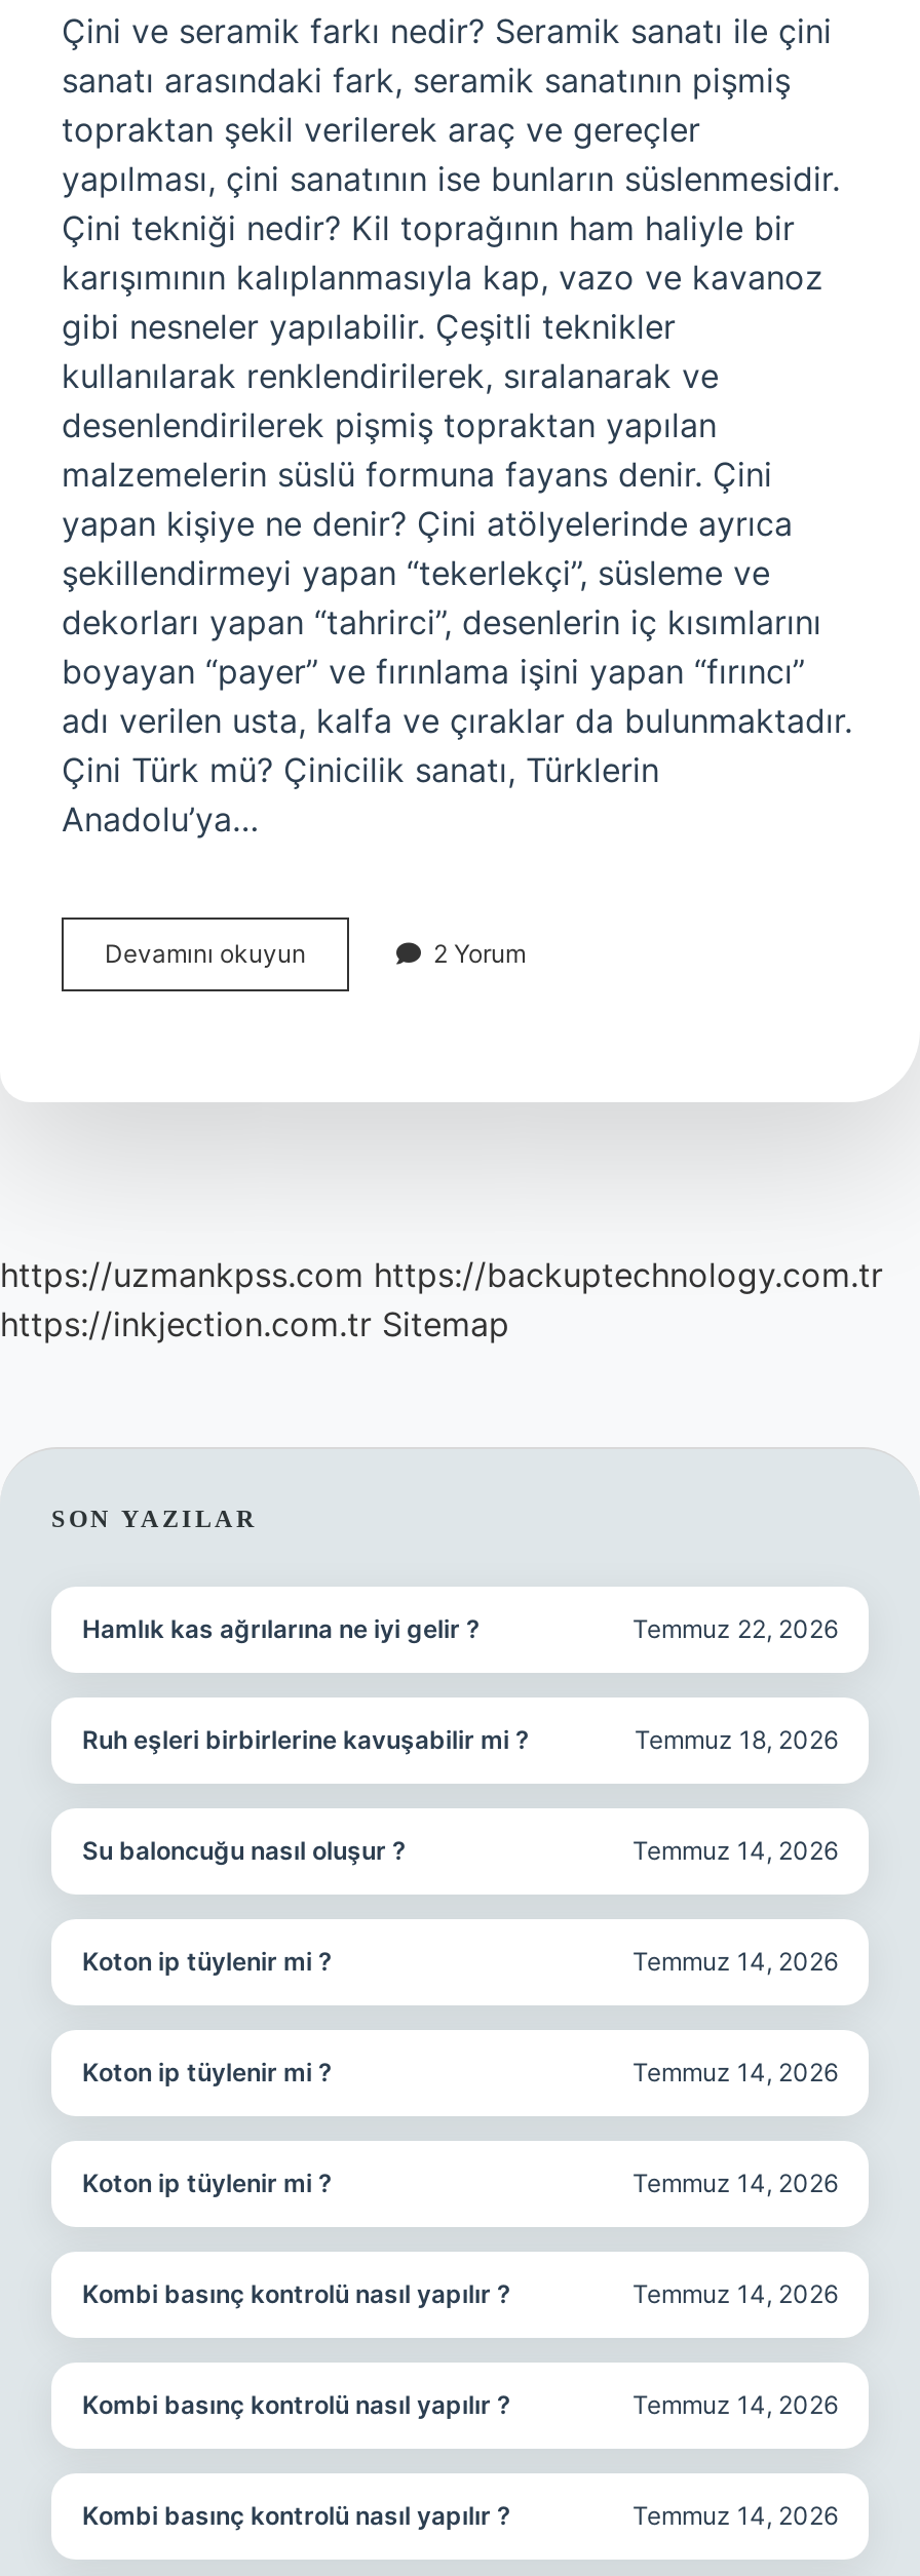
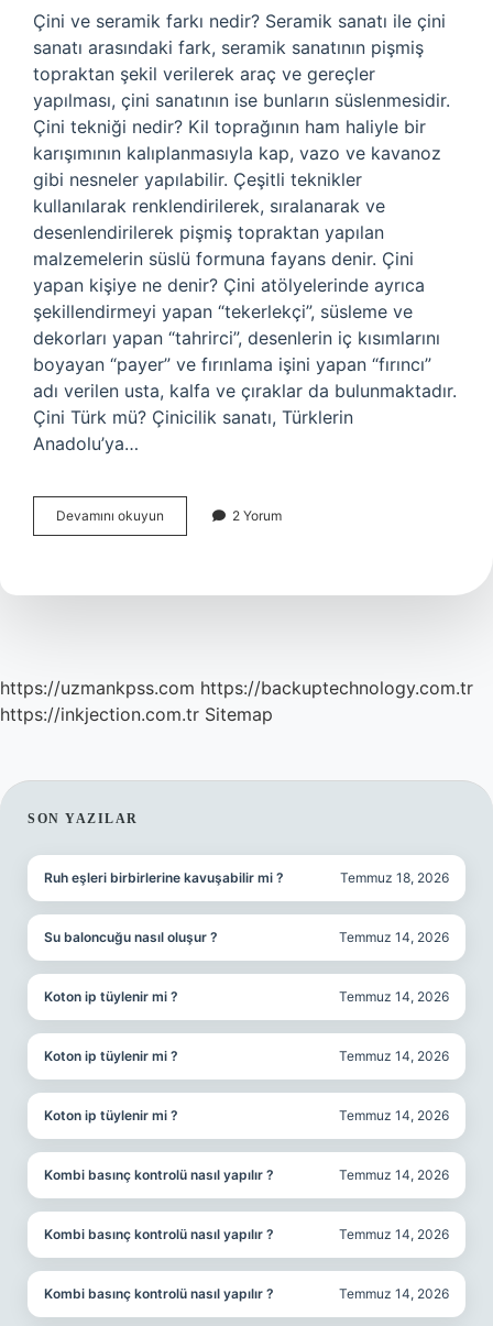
[82,1613,838,1644] Hamlık kas ağrılarına ne iyi gelir ? | Temmuz 22, 2026 -> none

